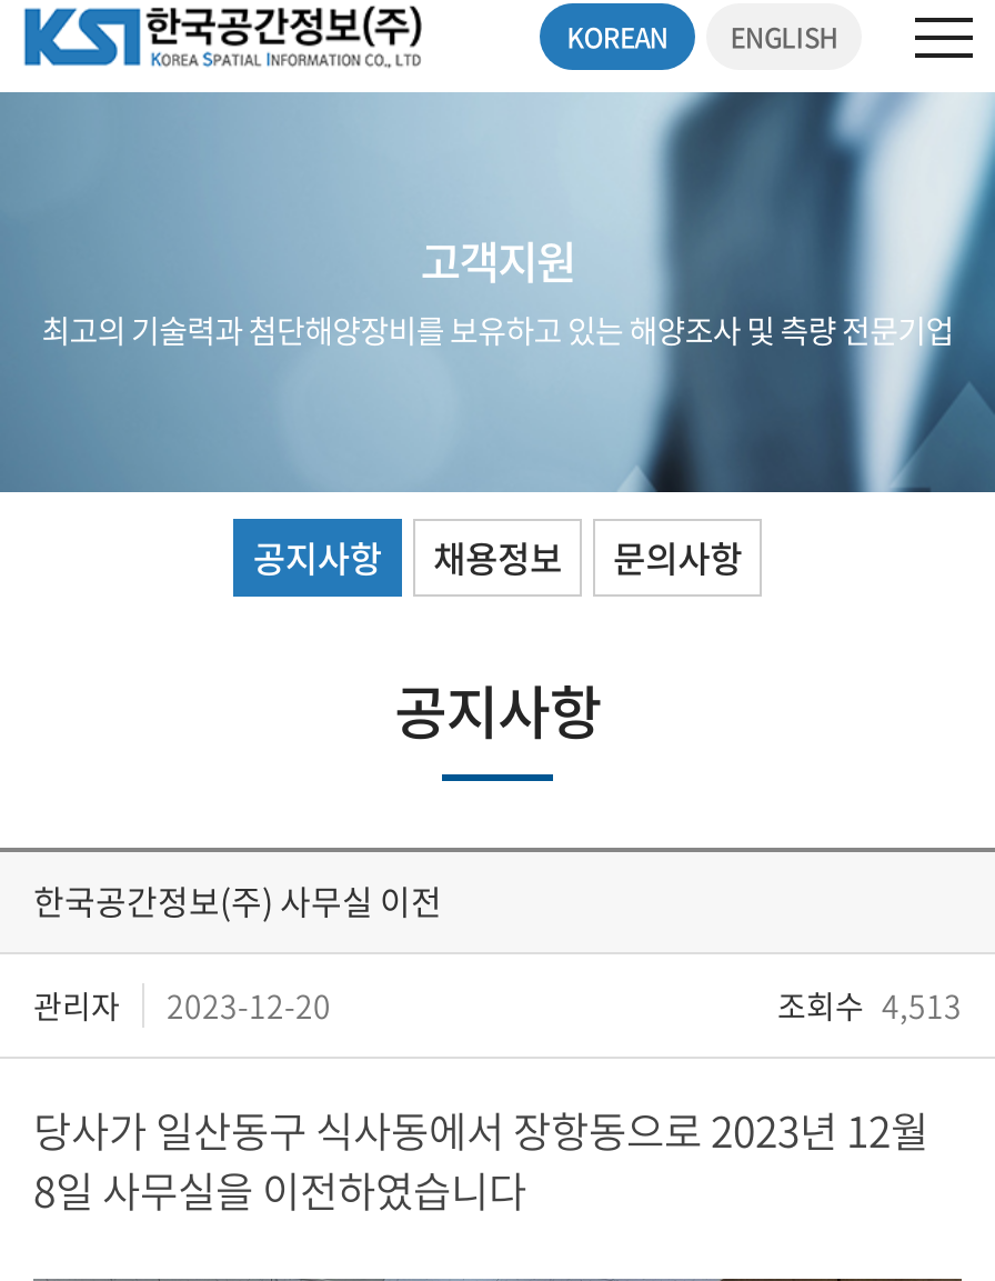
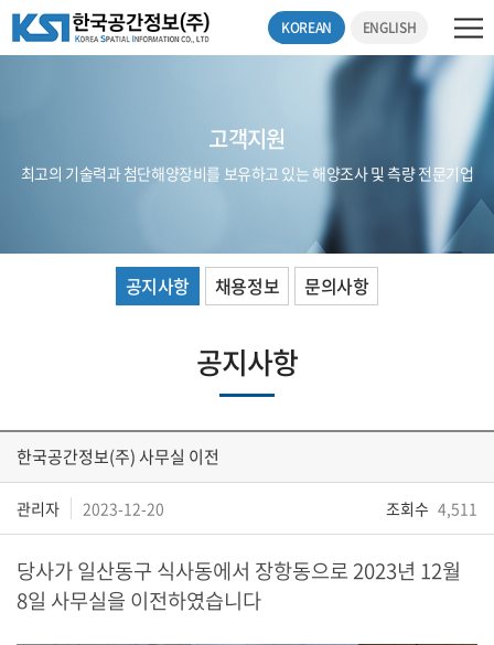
[777,984,962,1028] 조회수 4,513 -> [386,498,477,520] 조회수 4,511

